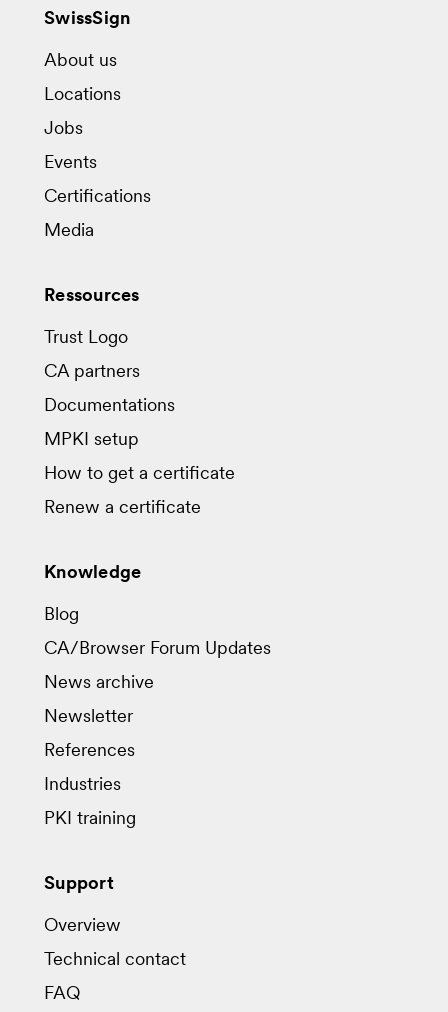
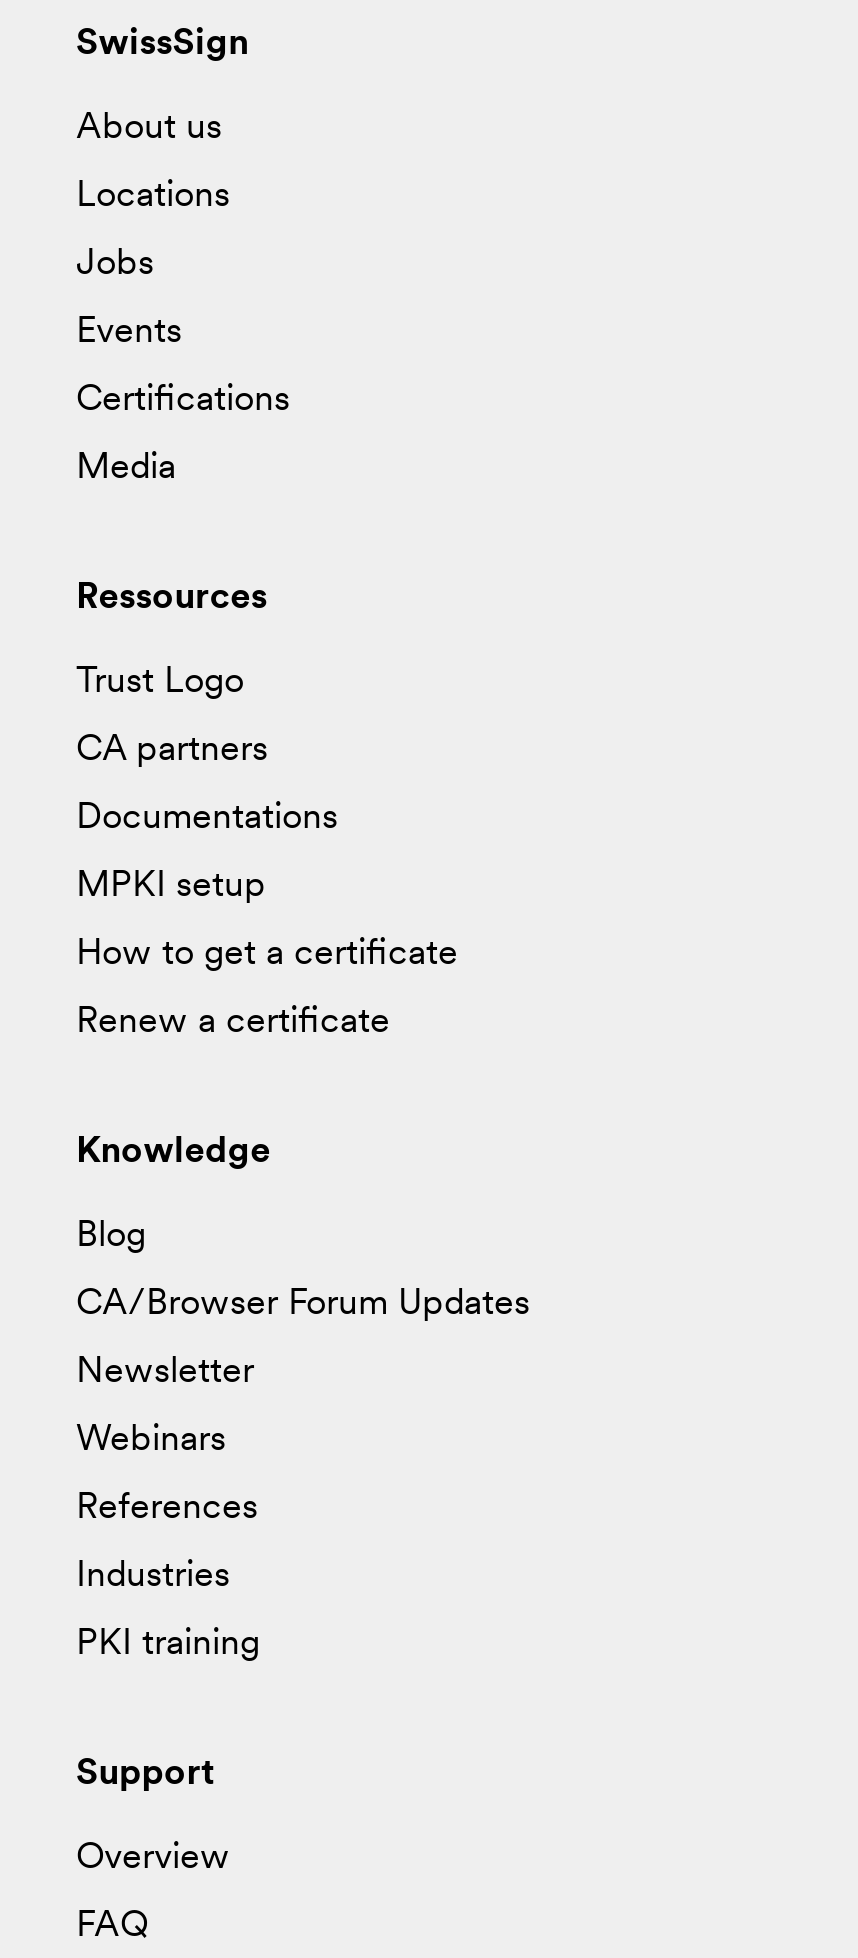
[44,674,154,693] News archive -> none
none -> [76,1421,226,1459] Webinars
[44,951,186,970] Technical contact -> none

